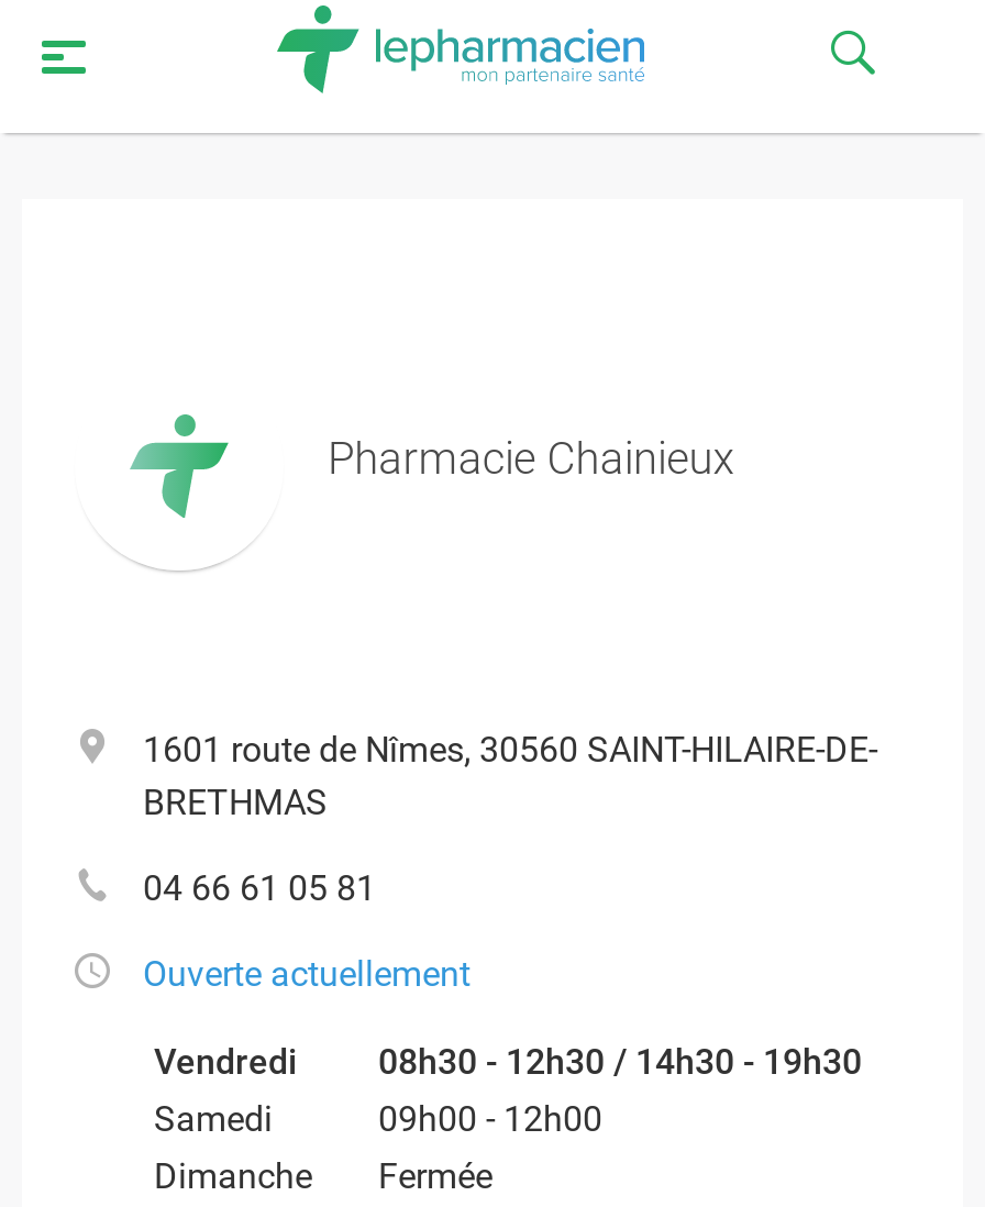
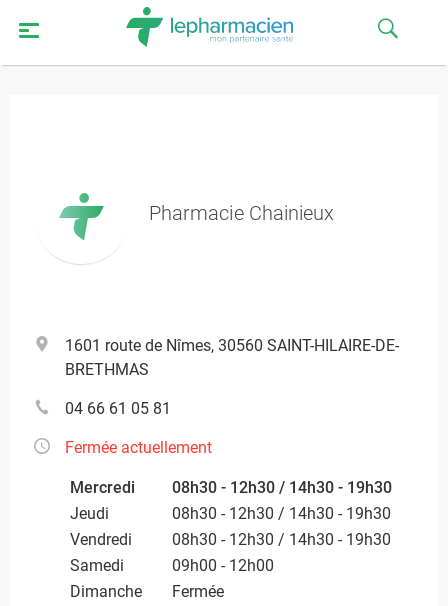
[143,953,471,995] Ouverte actuellement -> [65,438,392,523] Fermée actuellement | Mercredi | 08h30 - 12h30 / 14h30 - 19h30 | Jeudi | 08h30 - 12h30 / 14h30 - 19h30

